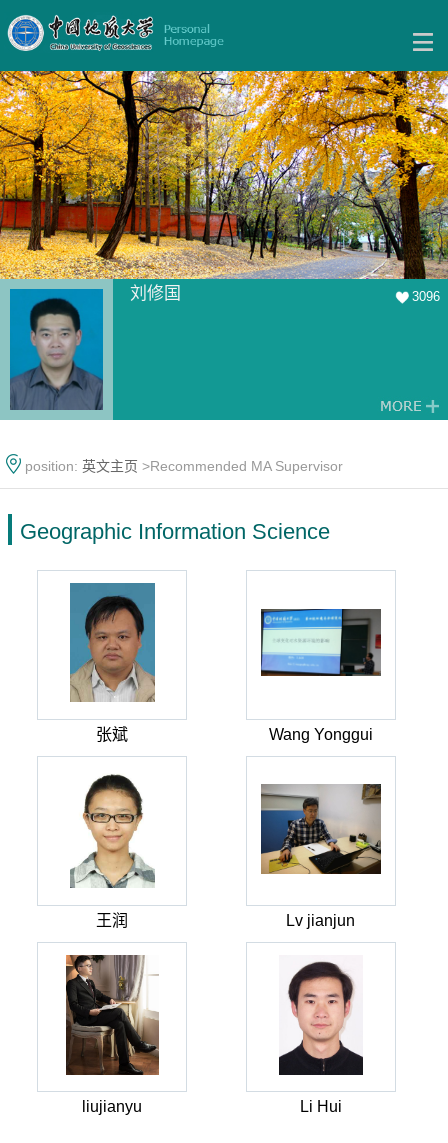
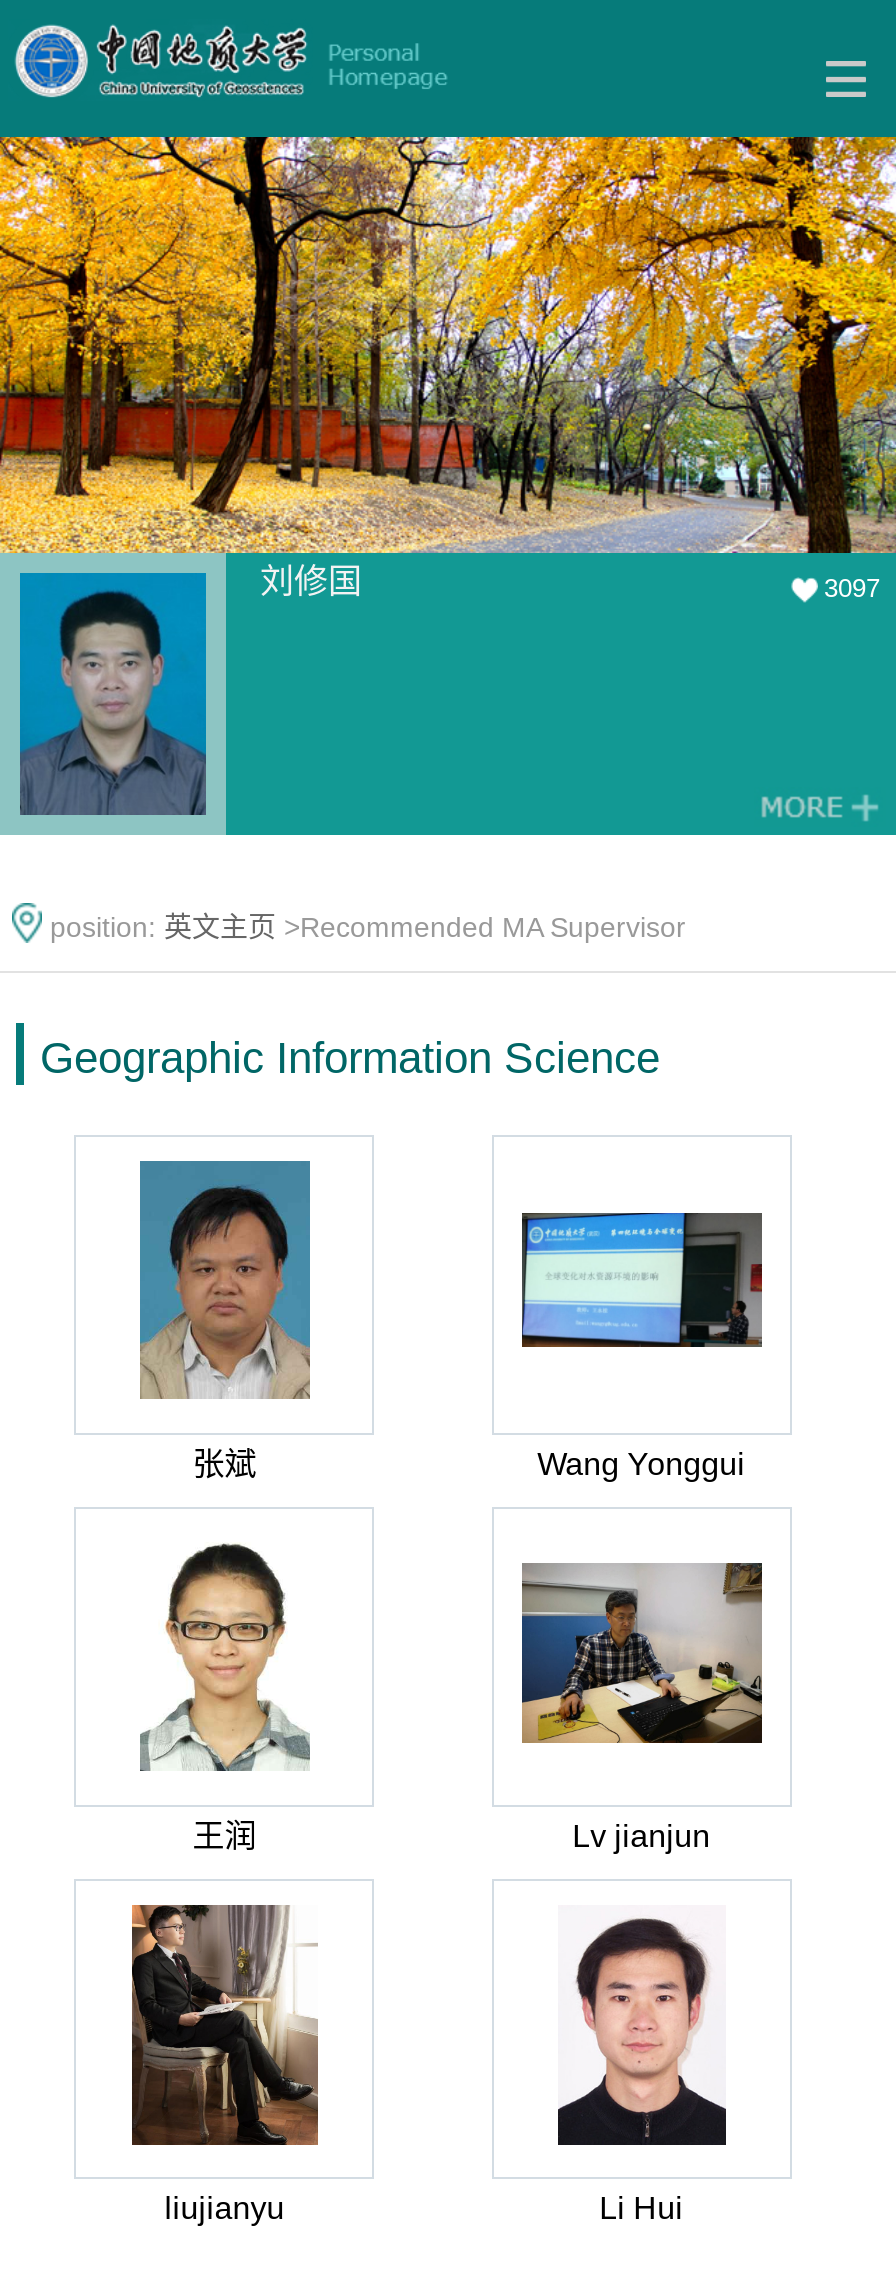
[412,289,440,304] 3096 -> [824,573,880,603] 3097

